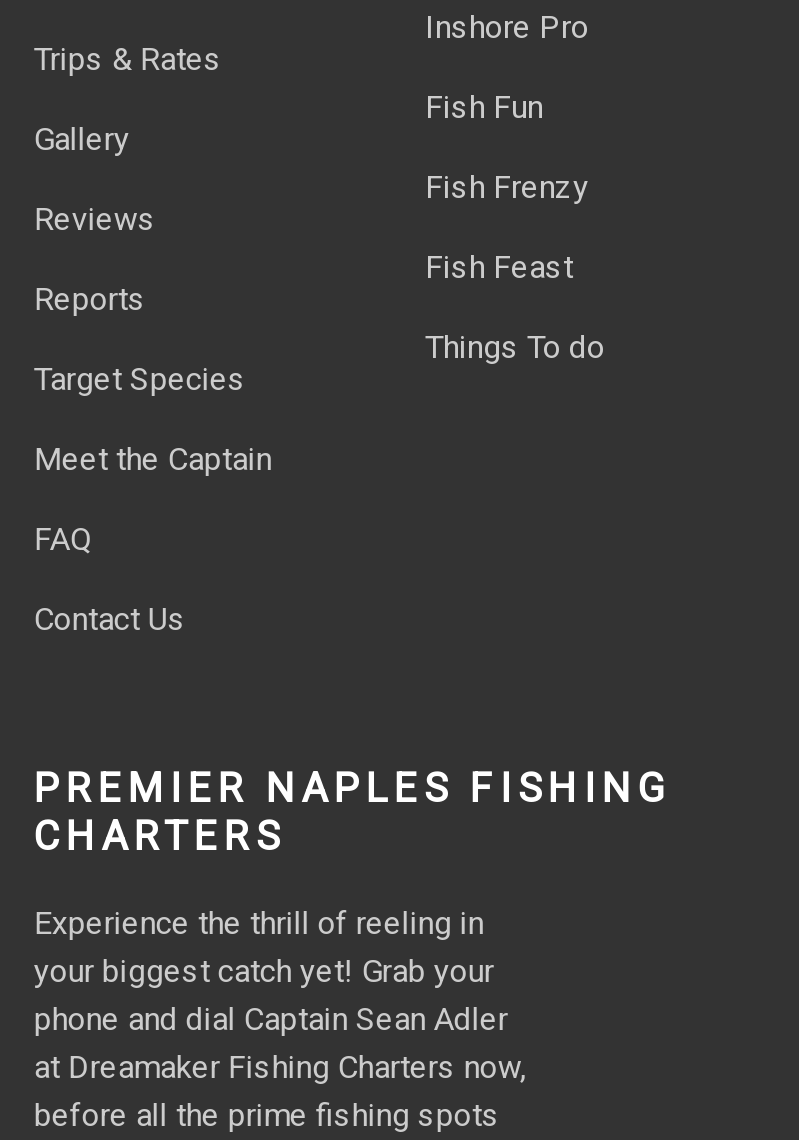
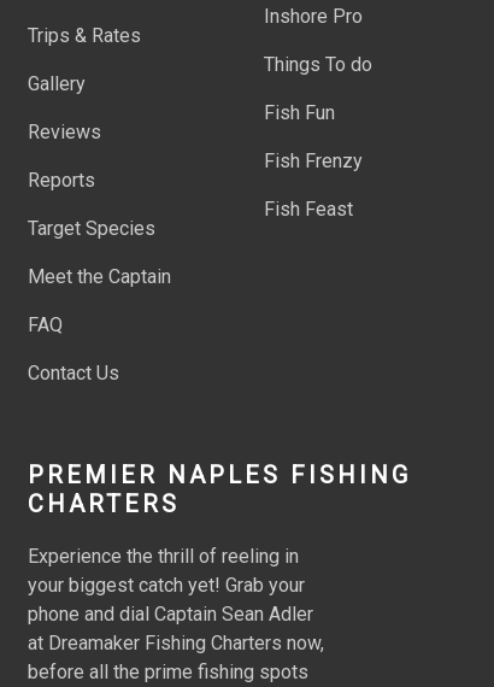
moved [425,87,589,285] -> [264,101,363,220]: Fish Fun | Fish Frenzy | Fish Feast
moved [425,327,605,365] -> [264,53,372,75]: Things To do

